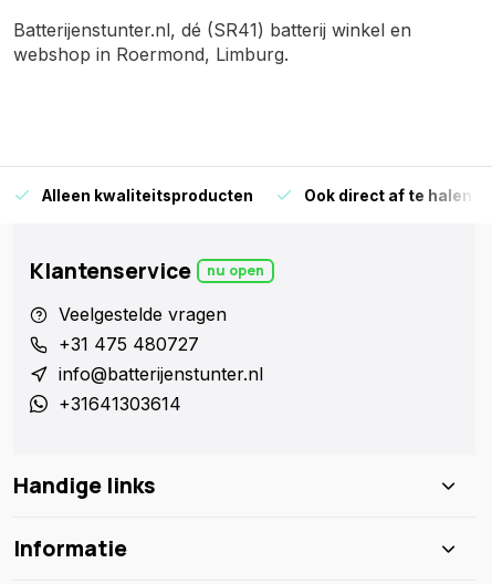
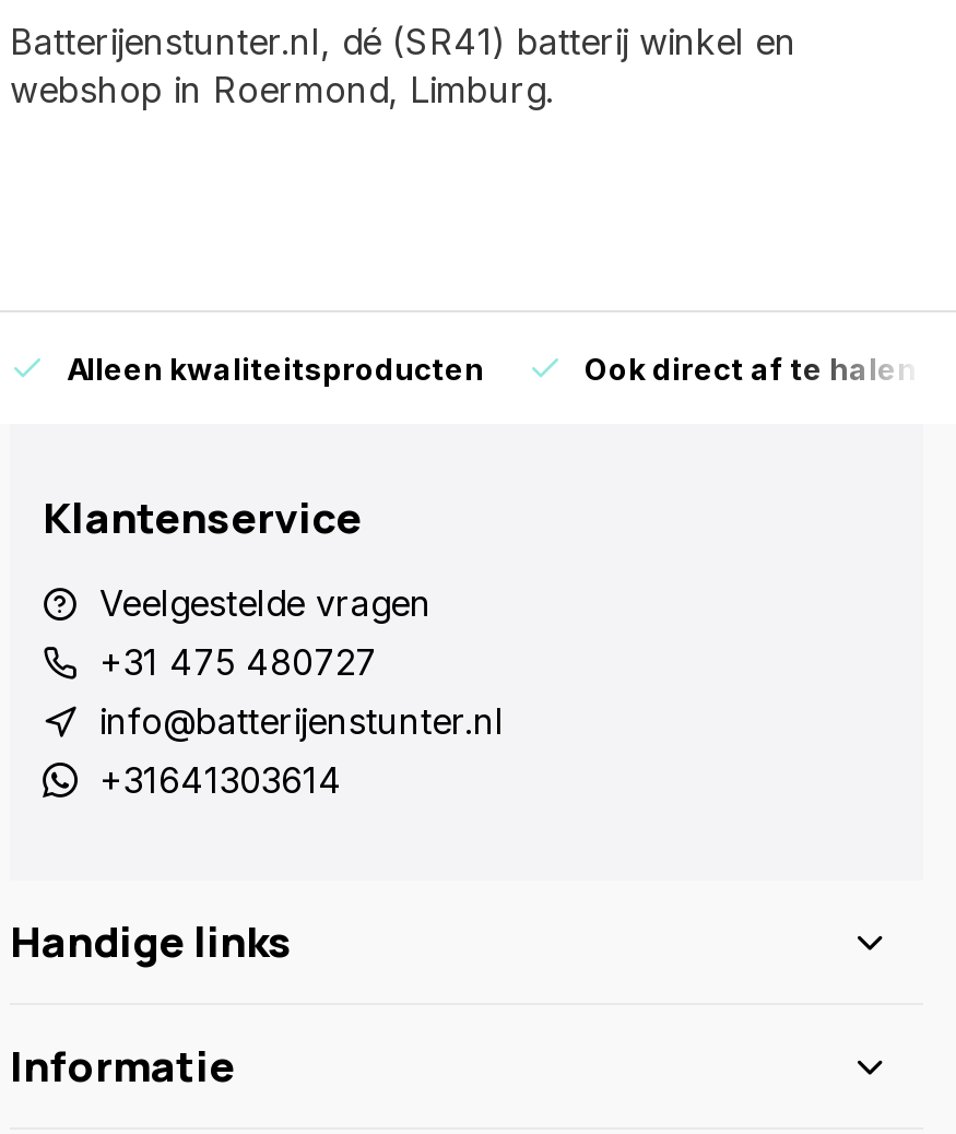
[207,261,264,280] nu open -> none

